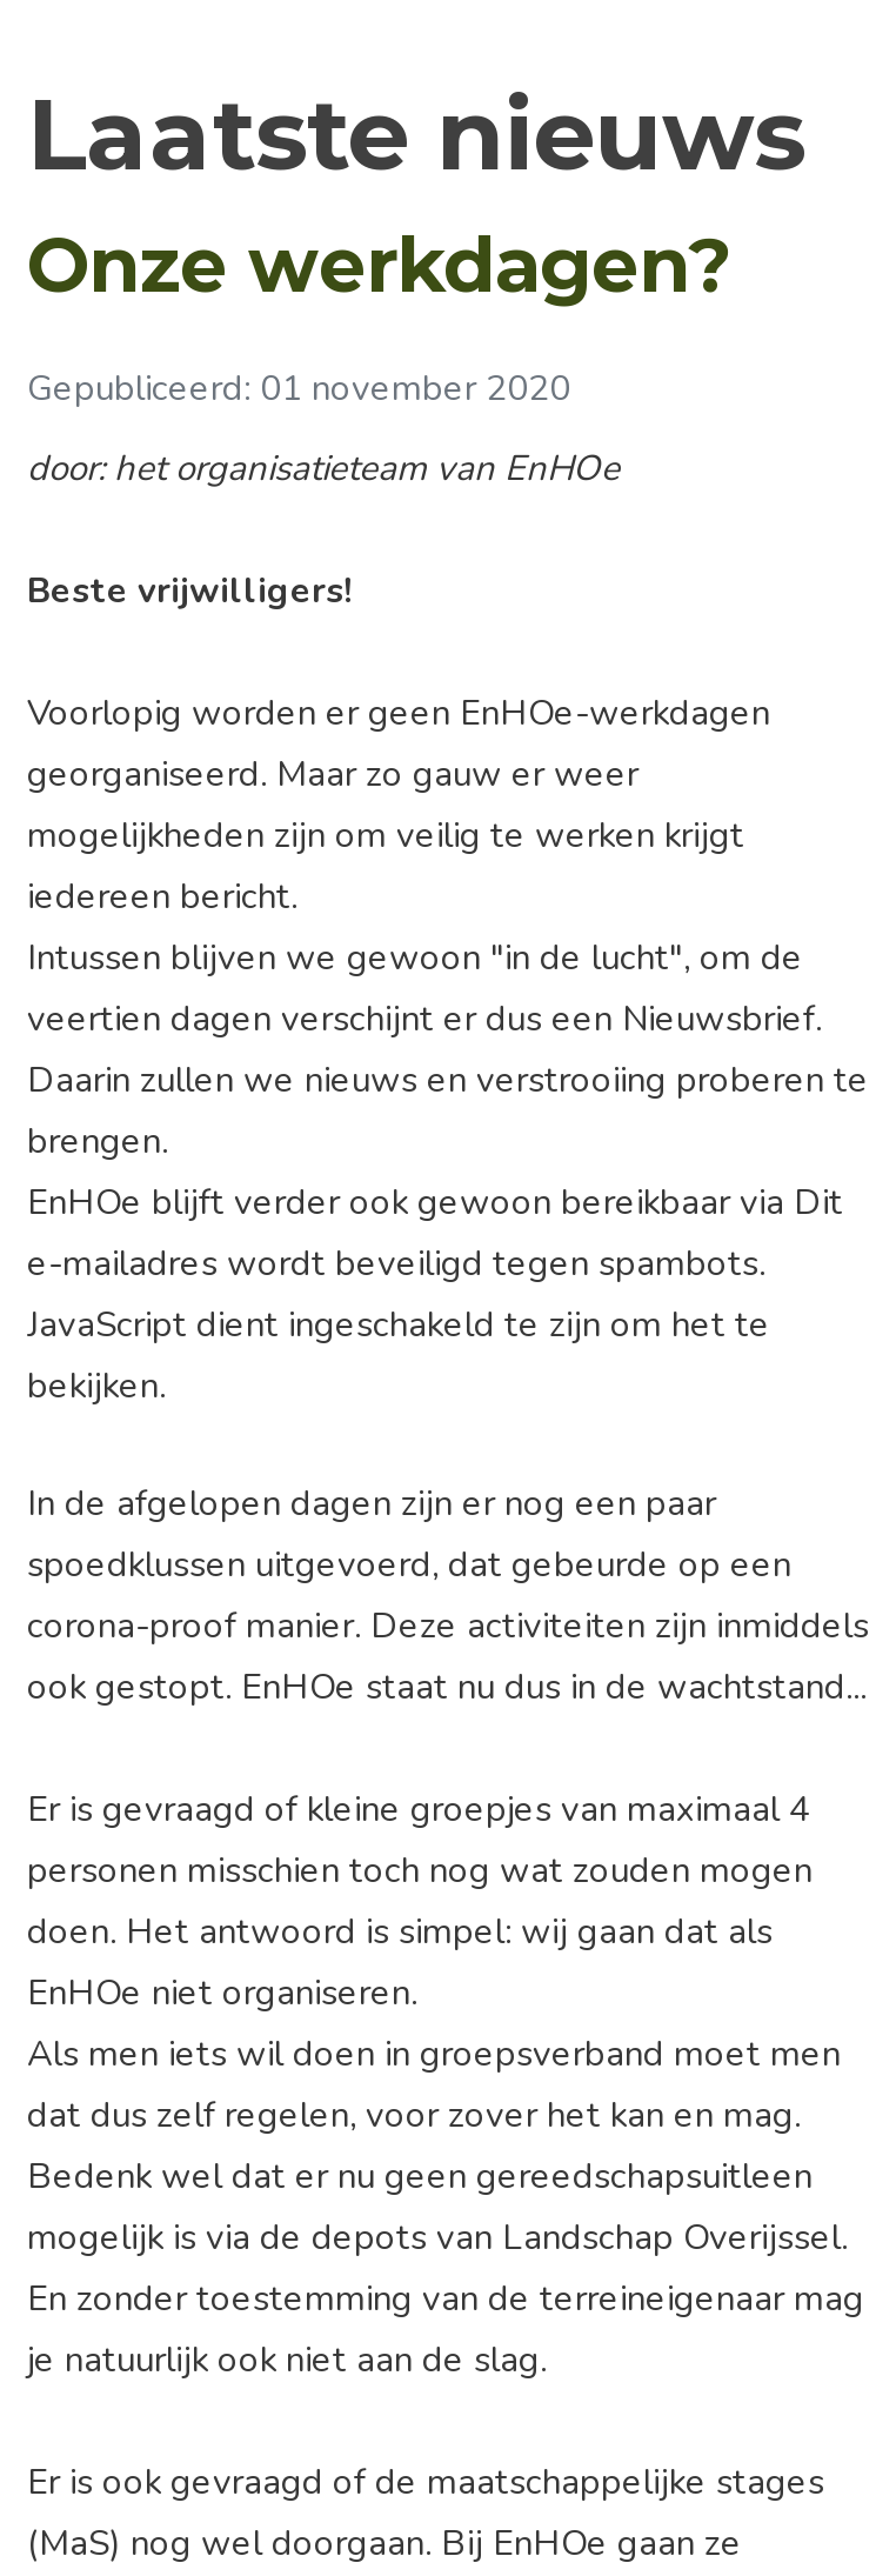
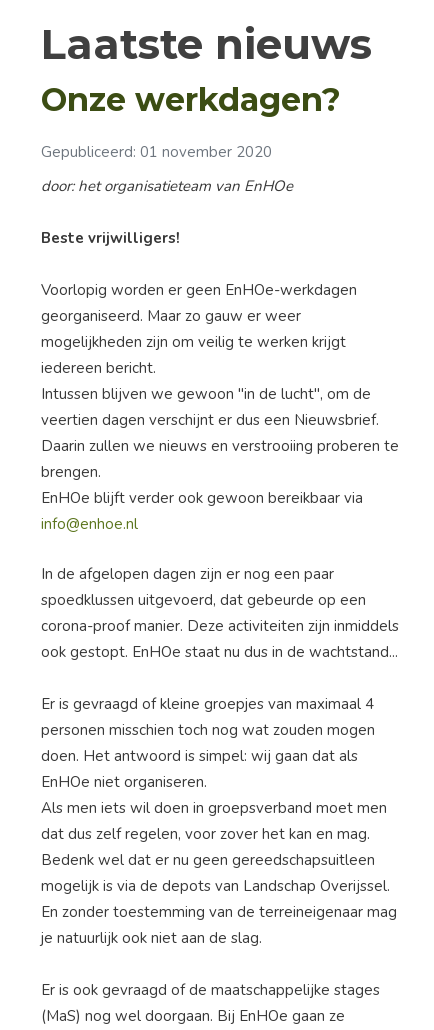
[27,1180,843,1410] EnHOe blijft verder ook gewoon bereikbaar via Dit | e-mailadres wordt beveiligd tegen spambots. | JavaScript dient ingeschakeld te zijn om het te | bekijken. -> [41,488,363,534] EnHOe blijft verder ook gewoon bereikbaar via | info@enhoe.nl

